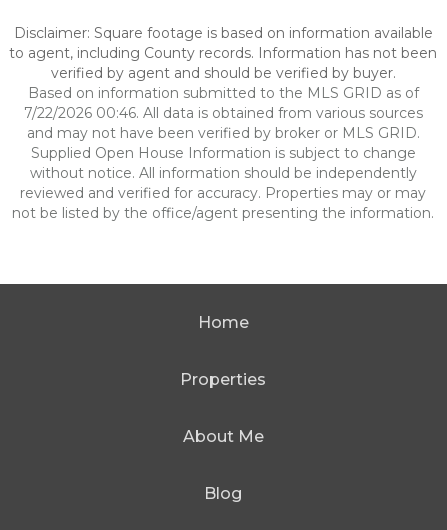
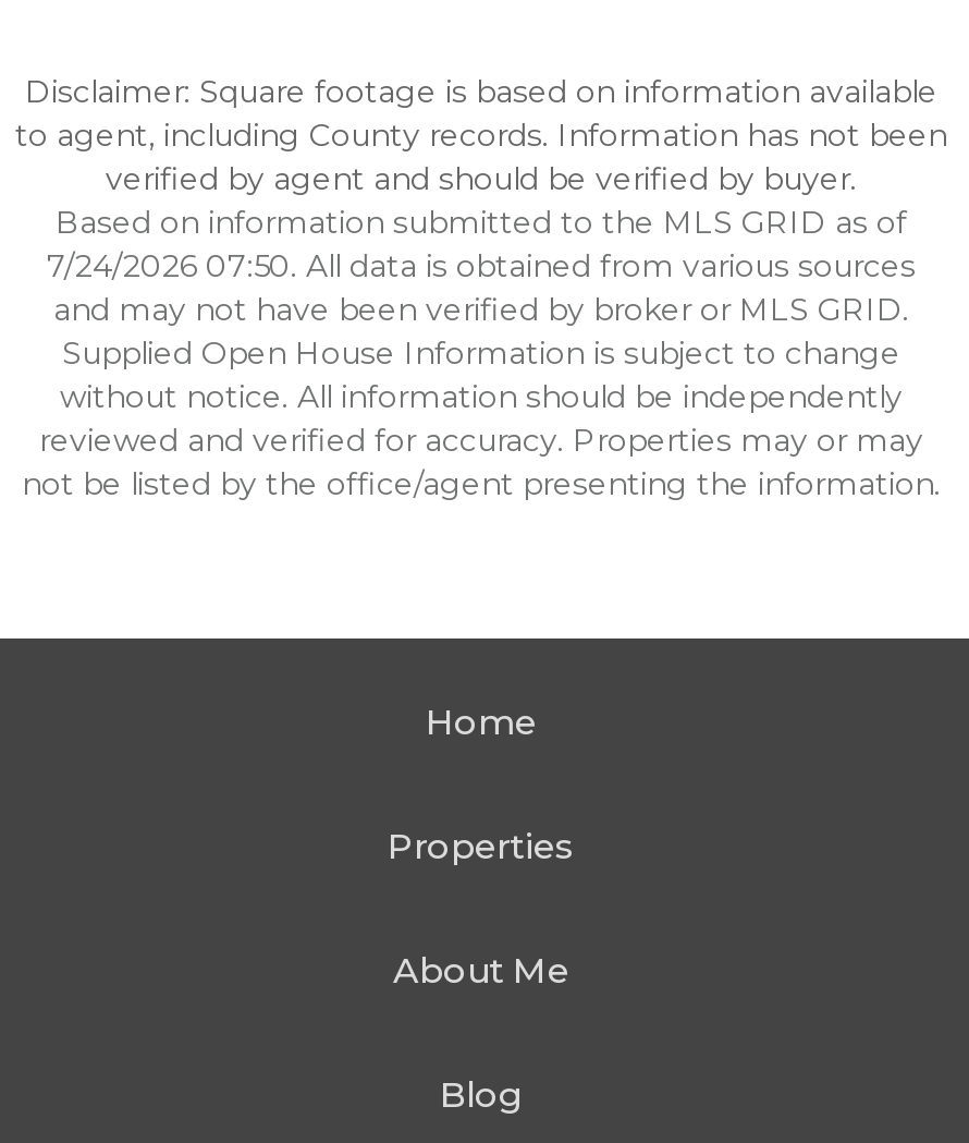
[23,104,422,122] 7/22/2026 00:46. All data is obtained from various sources -> [47,246,916,285] 7/24/2026 07:50. All data is obtained from various sources

